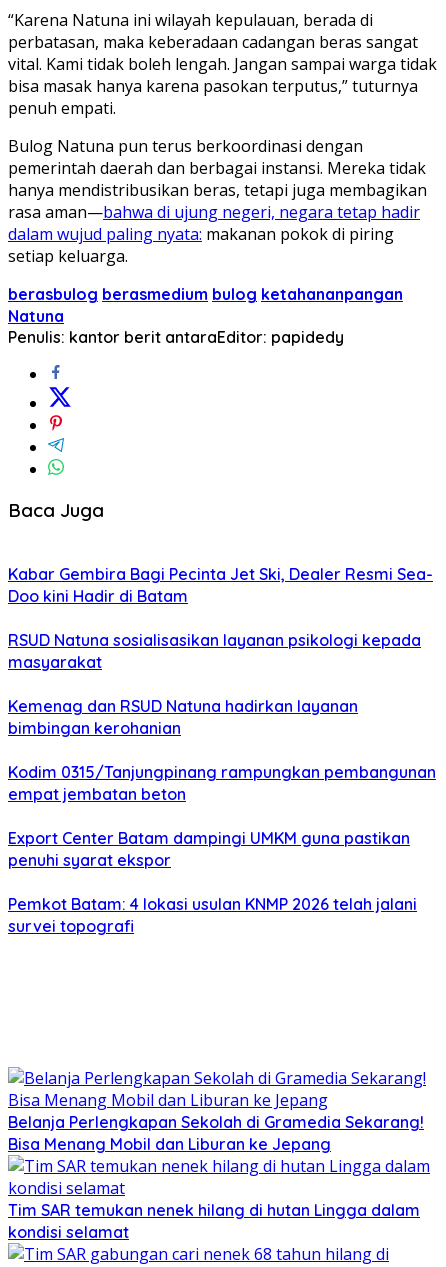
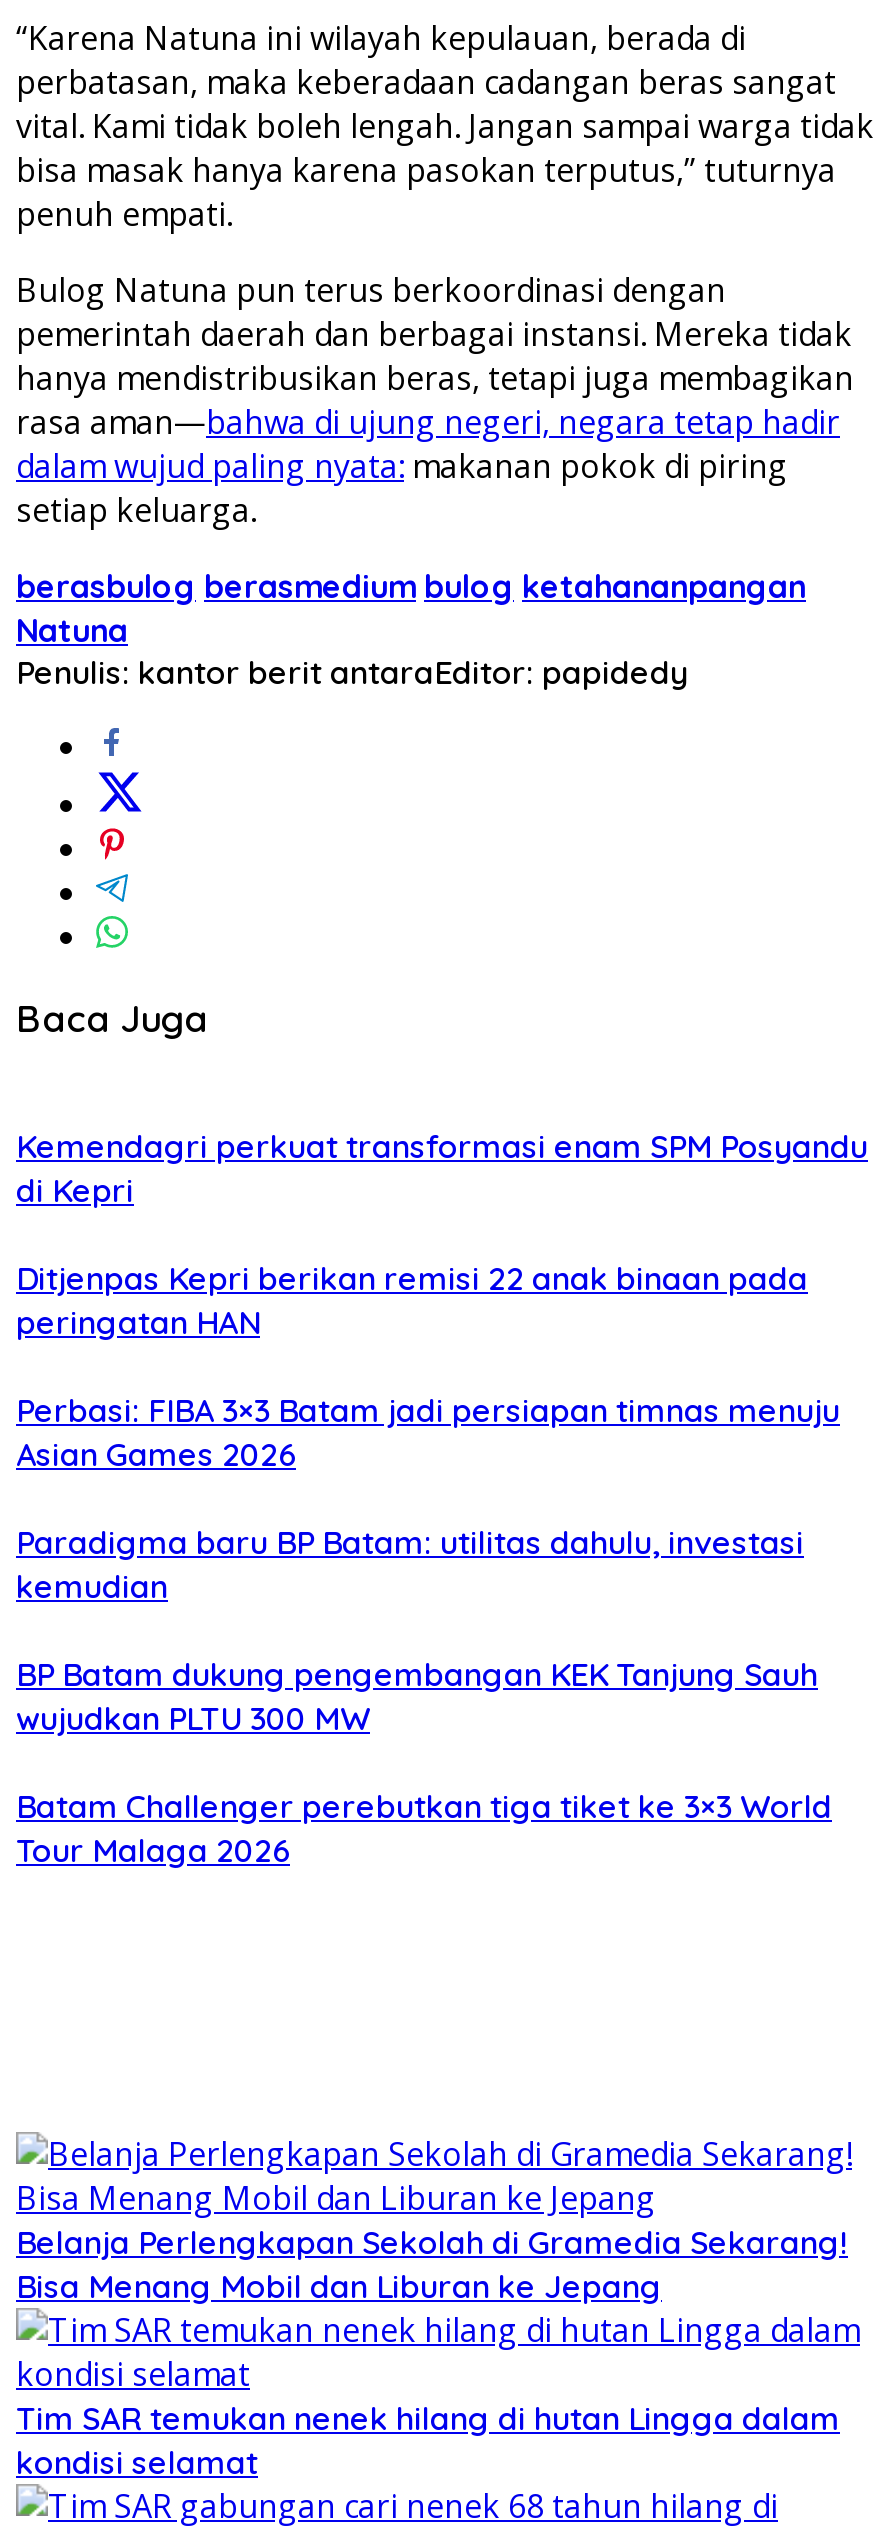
[8,564,433,606] Kabar Gembira Bagi Pecinta Jet Ski, Dealer Resmi Sea- | Doo kini Hadir di Batam -> [16,1126,868,1210] Kemendagri perkuat transformasi enam SPM Posyandu | di Kepri
[8,630,421,672] RSUD Natuna sosialisasikan layanan psikologi kepada | masyarakat -> [16,1258,808,1342] Ditjenpas Kepri berikan remisi 22 anak binaan pada | peringatan HAN
[8,696,358,738] Kemenag dan RSUD Natuna hadirkan layanan | bimbingan kerohanian -> [16,1390,840,1474] Perbasi: FIBA 3×3 Batam jadi persiapan timnas menuju | Asian Games 2026
[8,762,436,804] Kodim 0315/Tanjungpinang rampungkan pembangunan | empat jembatan beton -> [16,1522,804,1606] Paradigma baru BP Batam: utilitas dahulu, investasi | kemudian
[8,828,410,870] Export Center Batam dampingi UMKM guna pastikan | penuhi syarat ekspor -> [16,1654,818,1738] BP Batam dukung pengembangan KEK Tanjung Sauh | wujudkan PLTU 300 MW
[8,894,417,936] Pemkot Batam: 4 lokasi usulan KNMP 2026 telah jalani | survei topografi -> [16,1786,832,1870] Batam Challenger perebutkan tiga tiket ke 3×3 World | Tour Malaga 2026

